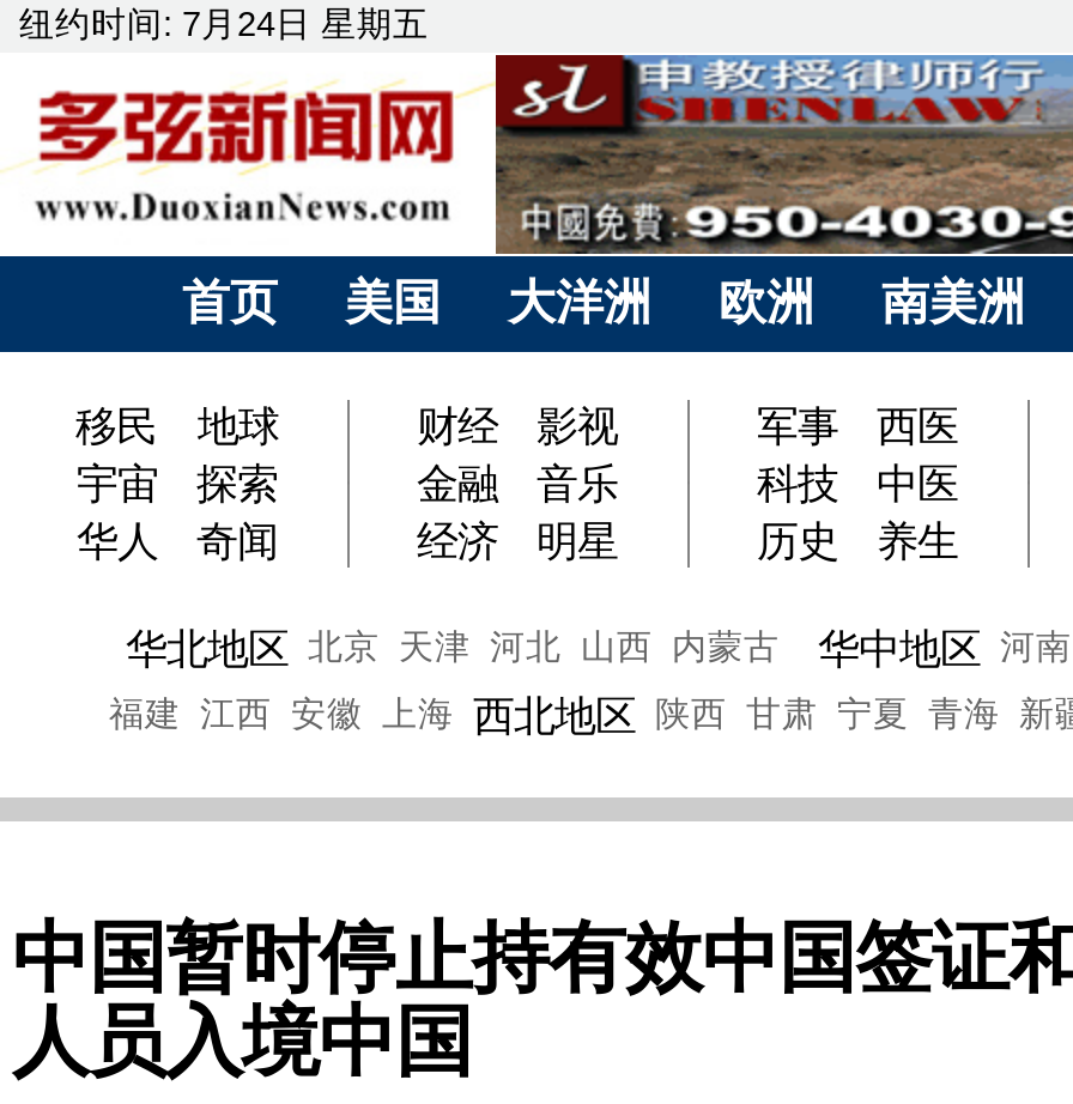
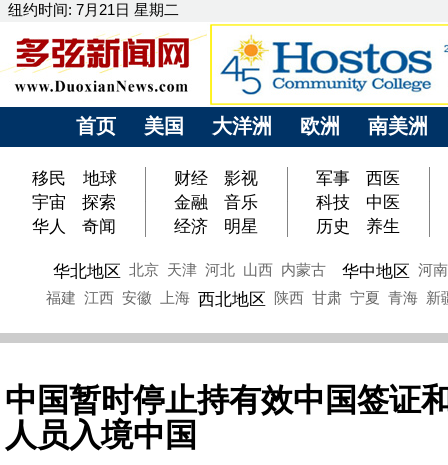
[0,5,429,43] 纽约时间: 7月24日 星期五 -> [0,2,179,18] 纽约时间: 7月21日 星期二
[493,53,1066,256] [image] -> [207,23,445,107] [image]

